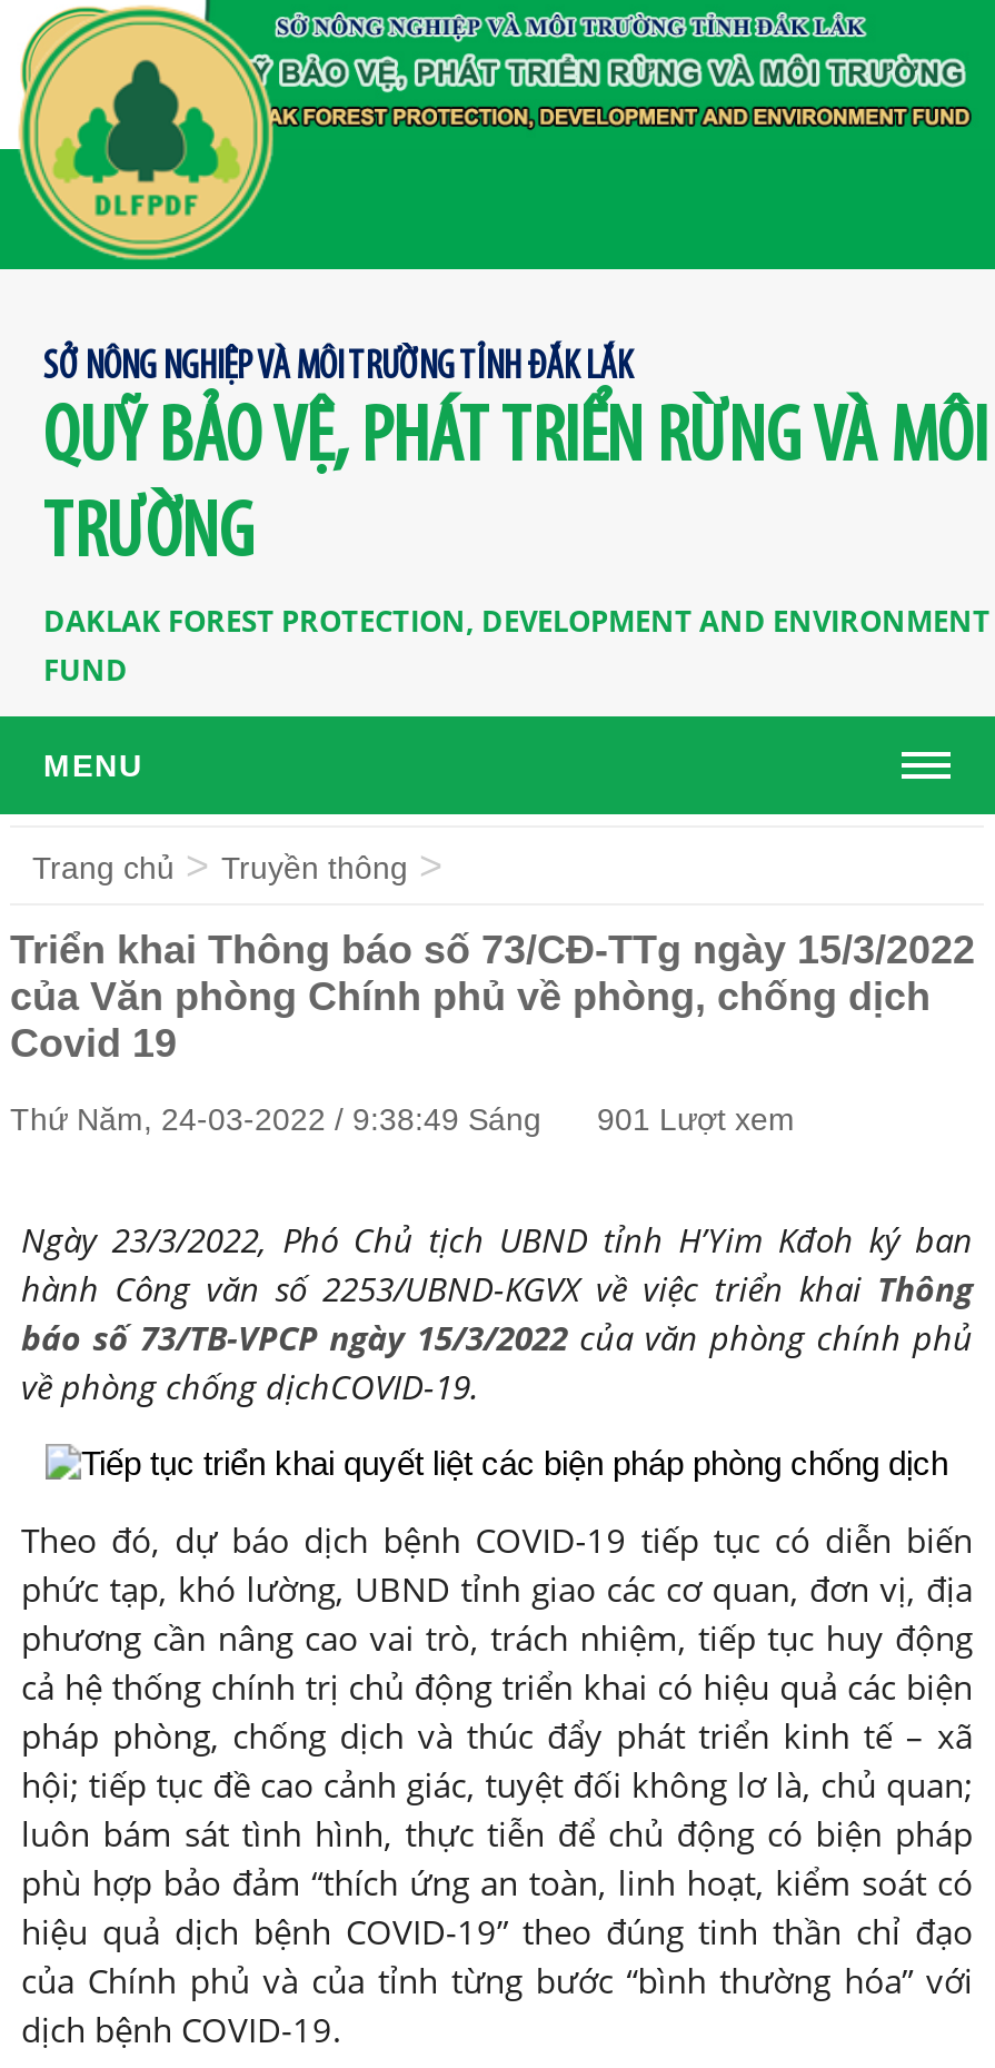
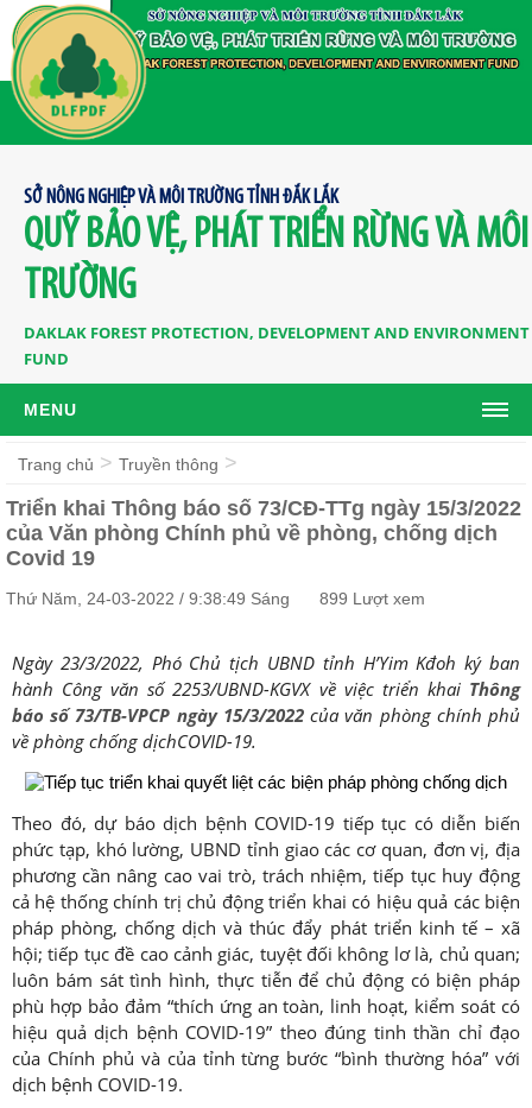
[10,1101,795,1137] Thứ Năm, 24-03-2022 / 9:38:49 Sáng 901 Lượt xem -> [6,589,425,608] Thứ Năm, 24-03-2022 / 9:38:49 Sáng 899 Lượt xem

